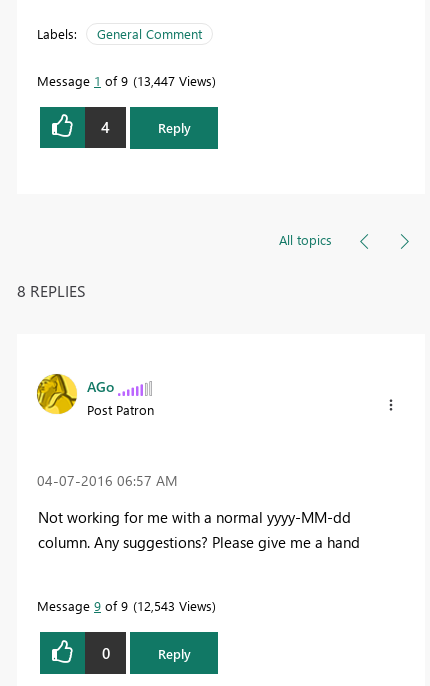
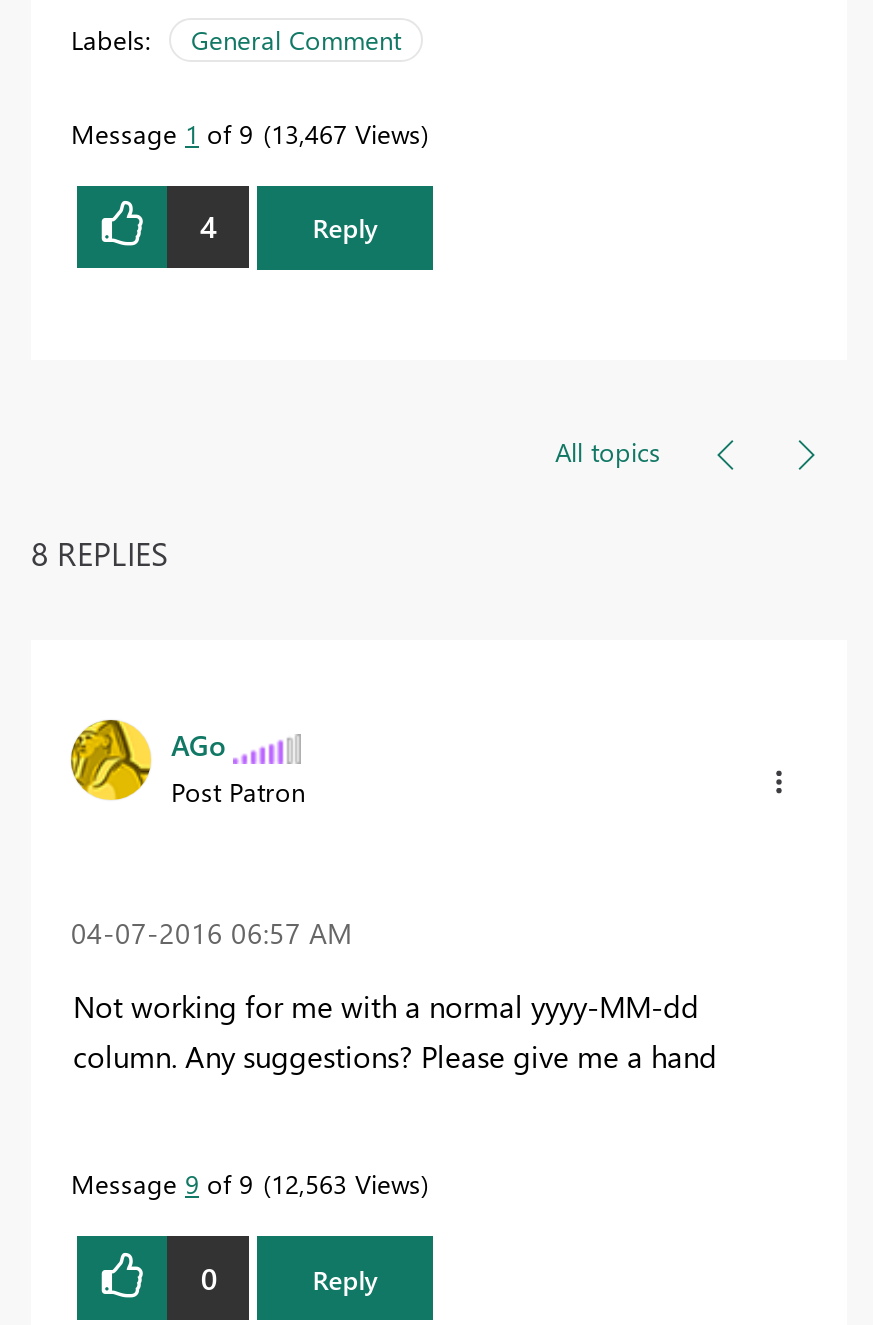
[37,72,212,89] Message 1 of 9 13,447 Views -> [71,115,421,149] Message 1 of 9 13,467 Views
[37,597,212,614] Message 9 of 9 12,543 Views -> [71,1166,421,1200] Message 9 of 9 12,563 Views

